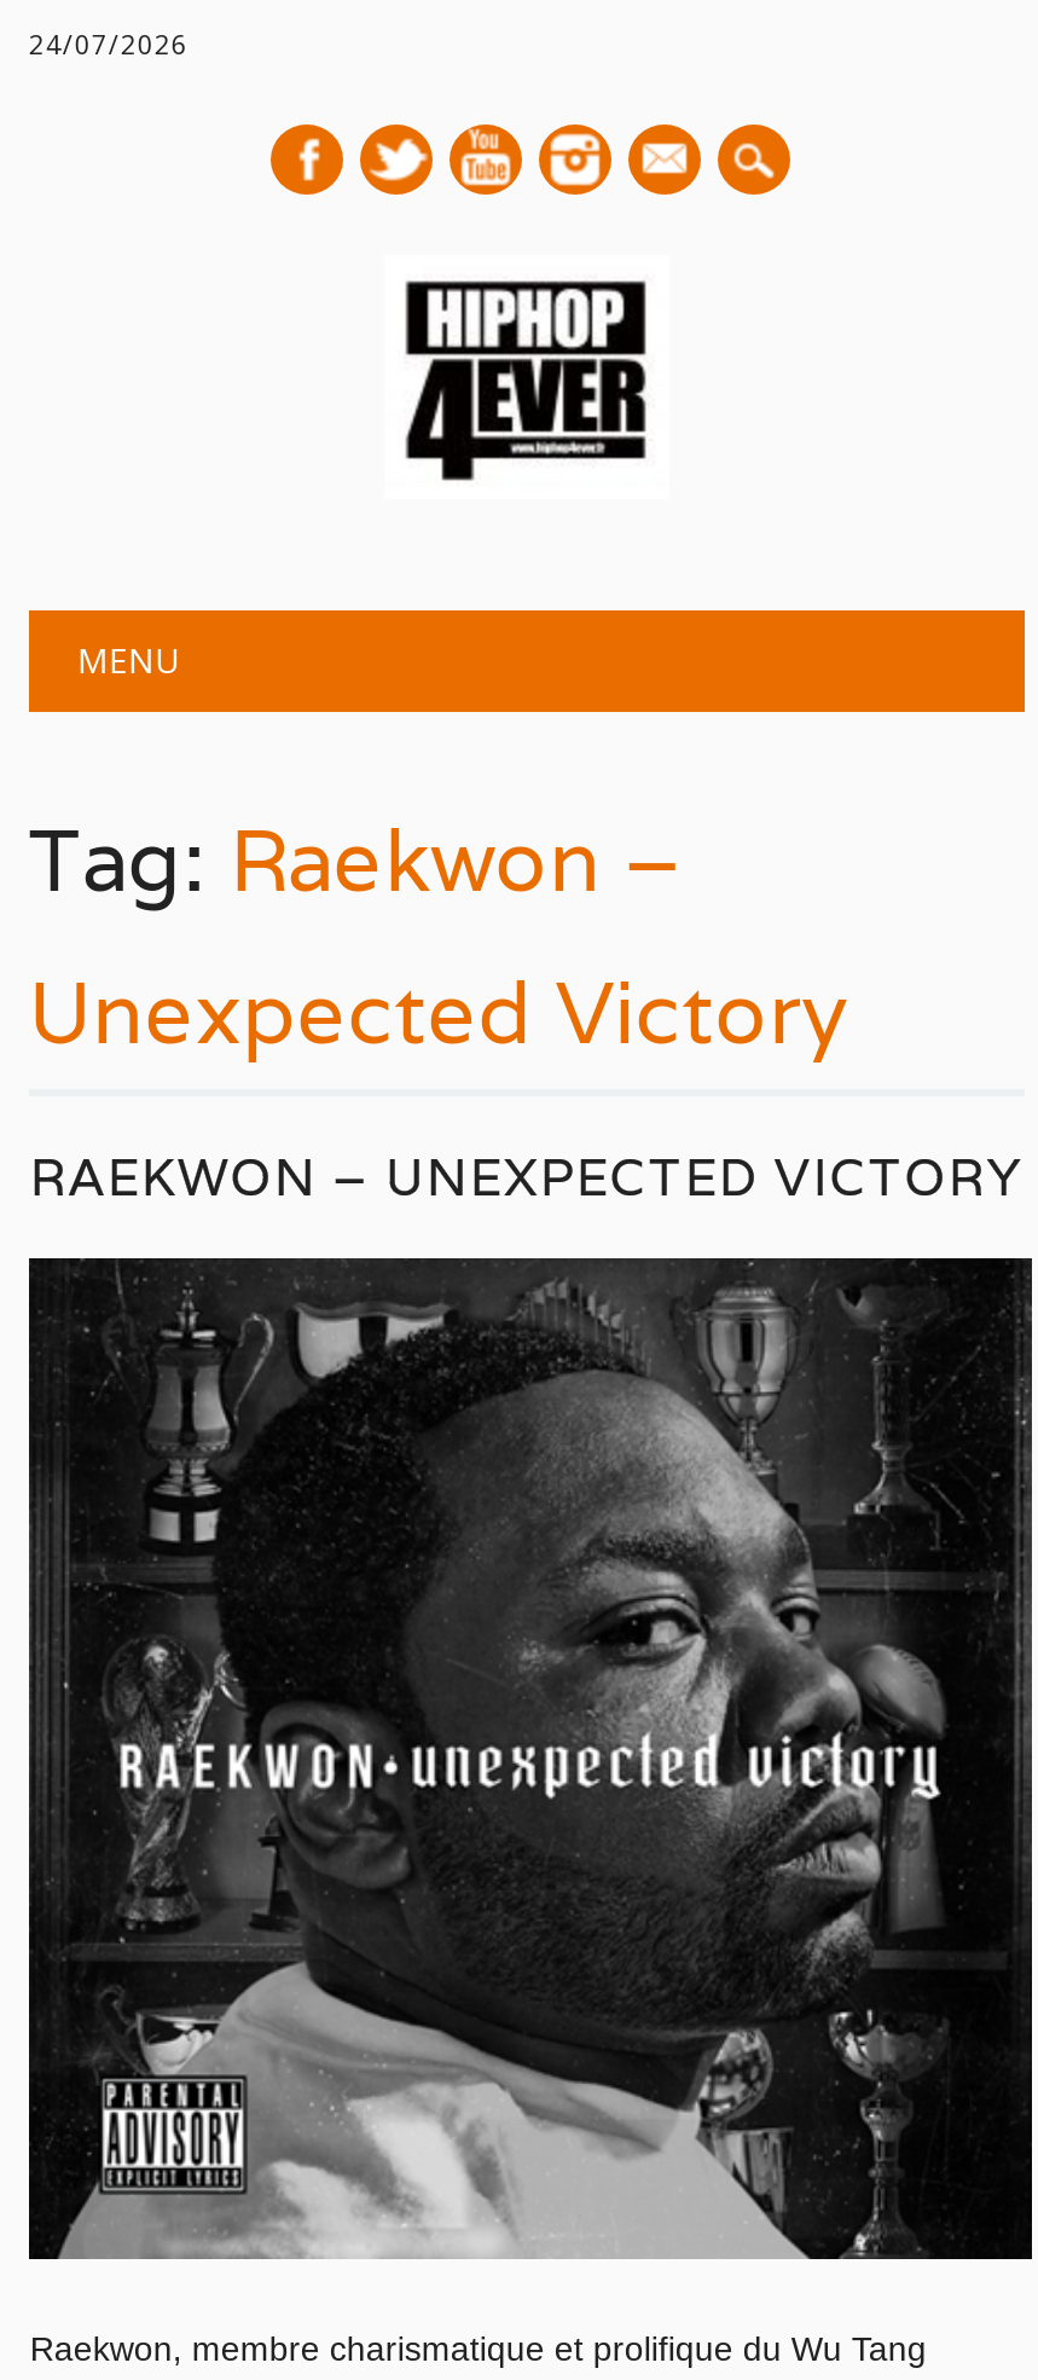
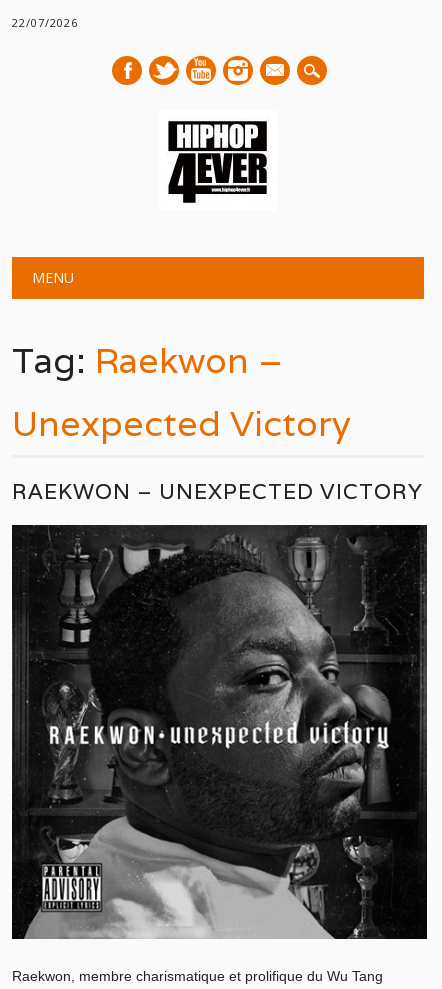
[29,25,188,62] 24/07/2026 -> [12,15,78,30] 22/07/2026

